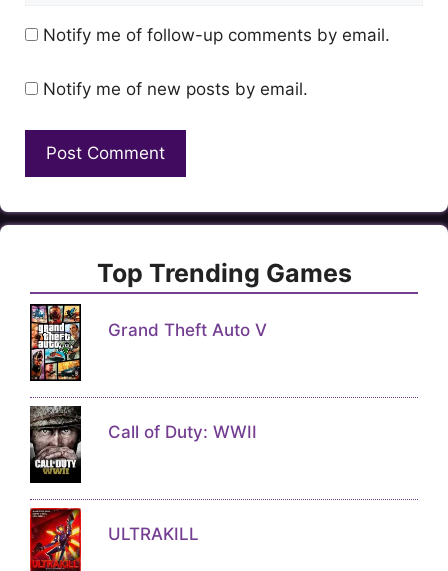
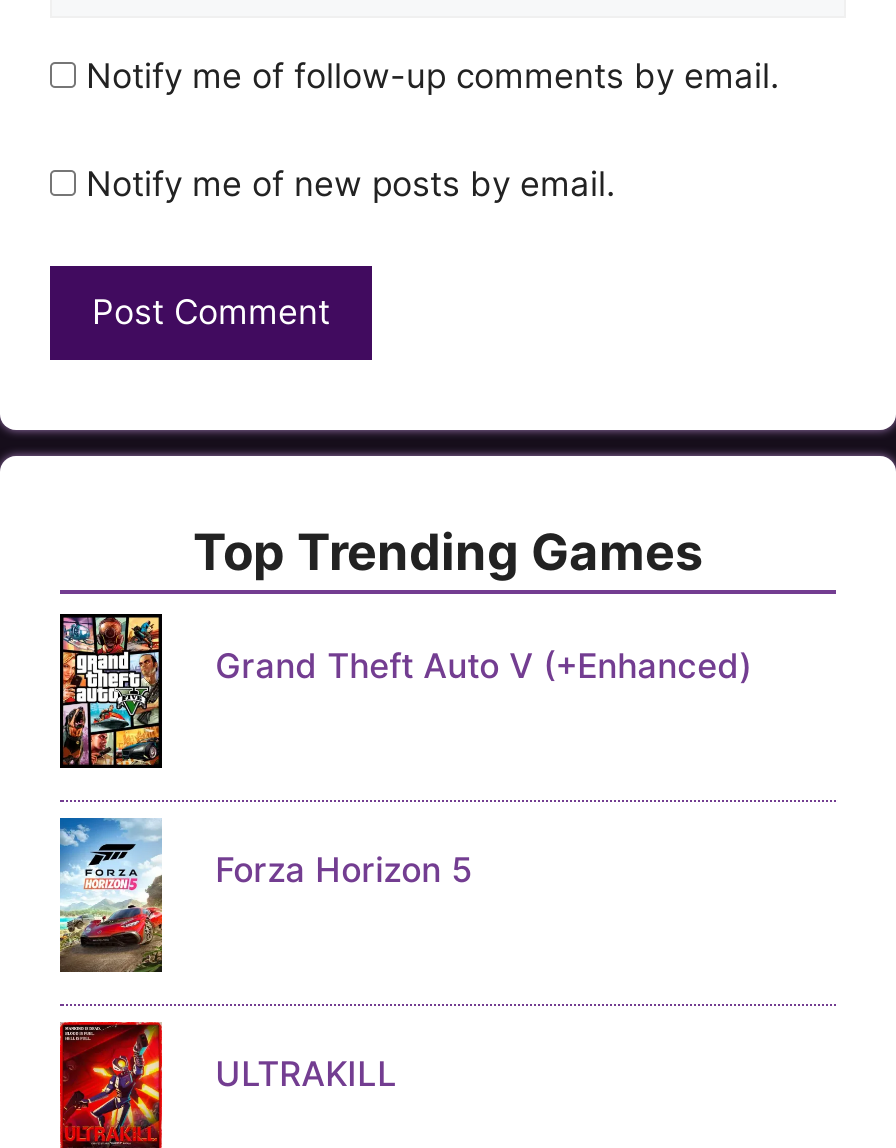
[108,320,267,340] Grand Theft Auto V -> [215,647,751,687] Grand Theft Auto V (+Enhanced)
[29,405,257,484] [image] | Call of Duty: WWII -> [58,816,473,974] [image] | Forza Horizon 5

